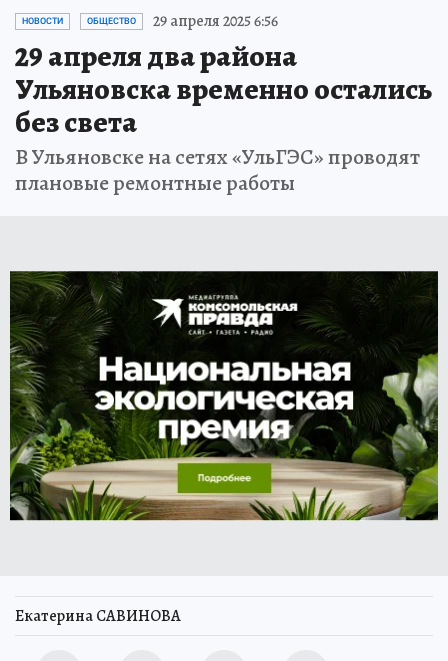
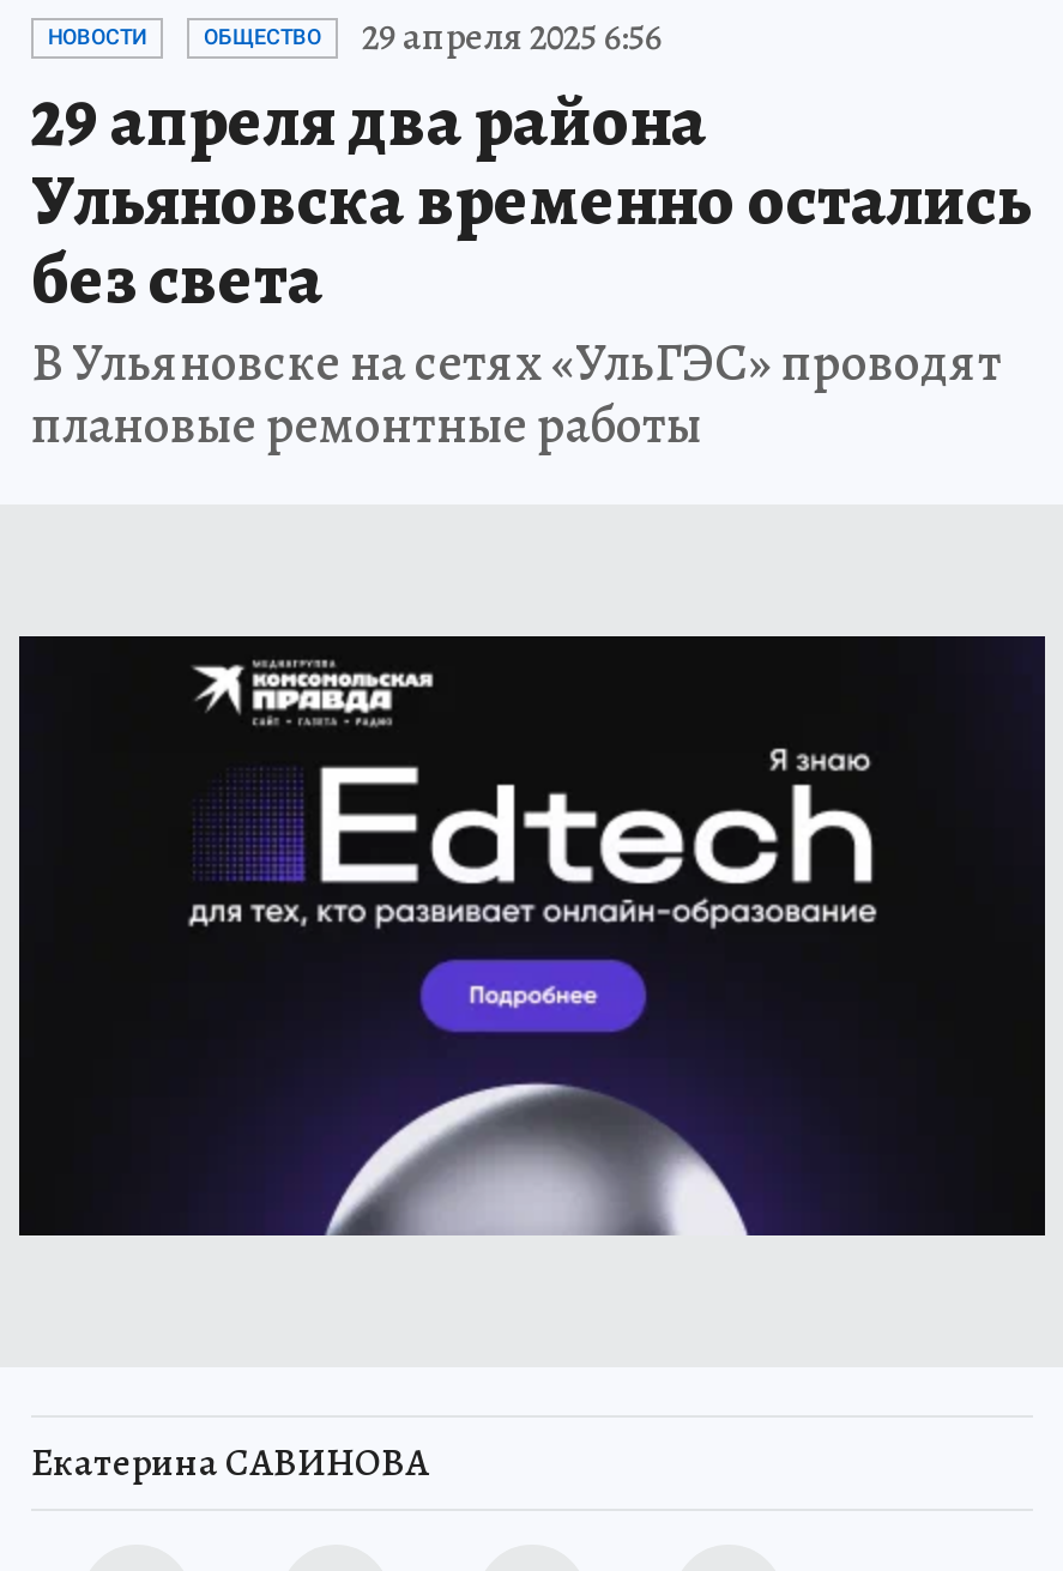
[9,271,439,521] [image] -> [17,634,1047,1238] [image]

